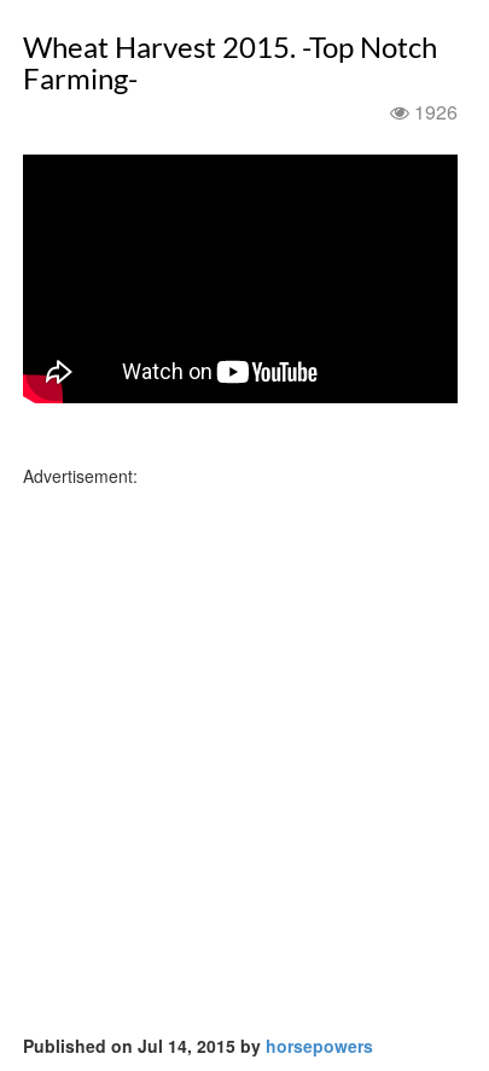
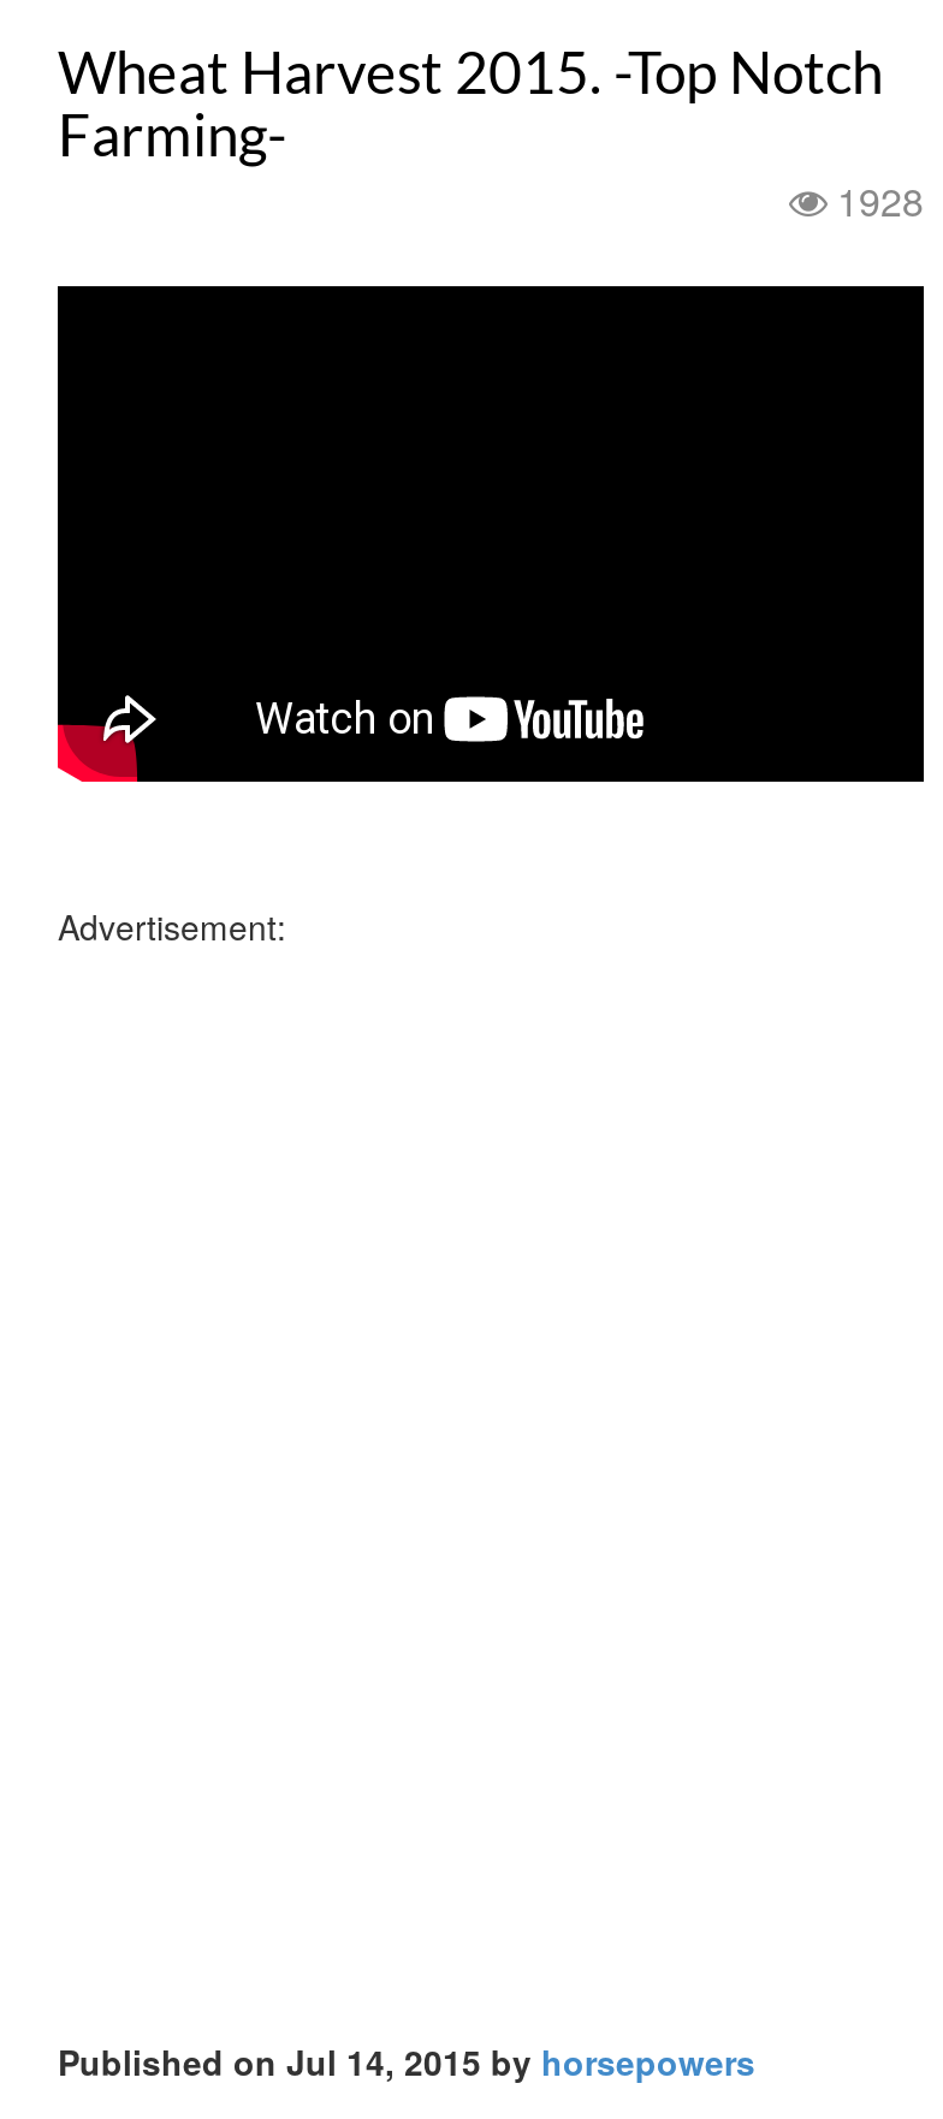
[414,98,458,126] 1926 -> [837,173,924,228] 1928

